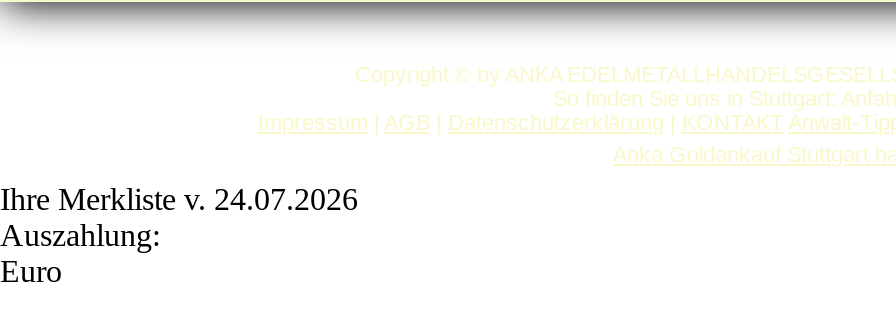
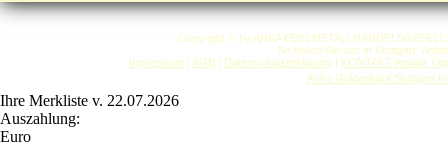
[0,182,358,216] Ihre Merkliste v. 24.07.2026 -> [0,92,179,109] Ihre Merkliste v. 22.07.2026

